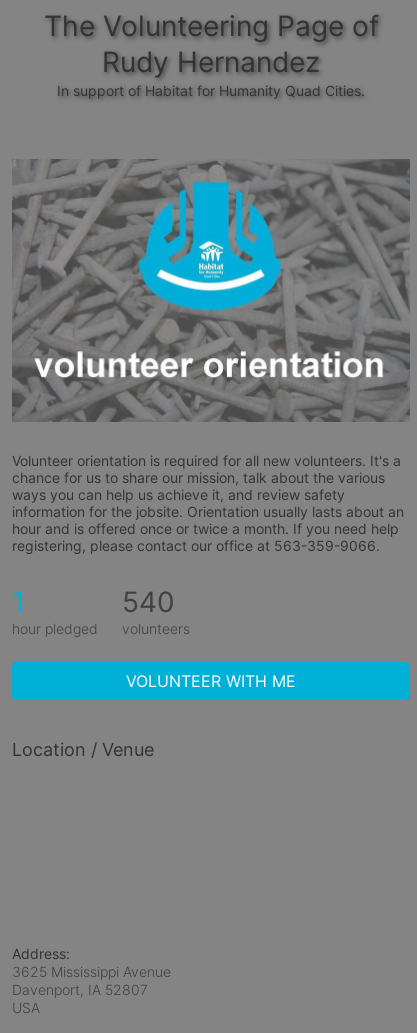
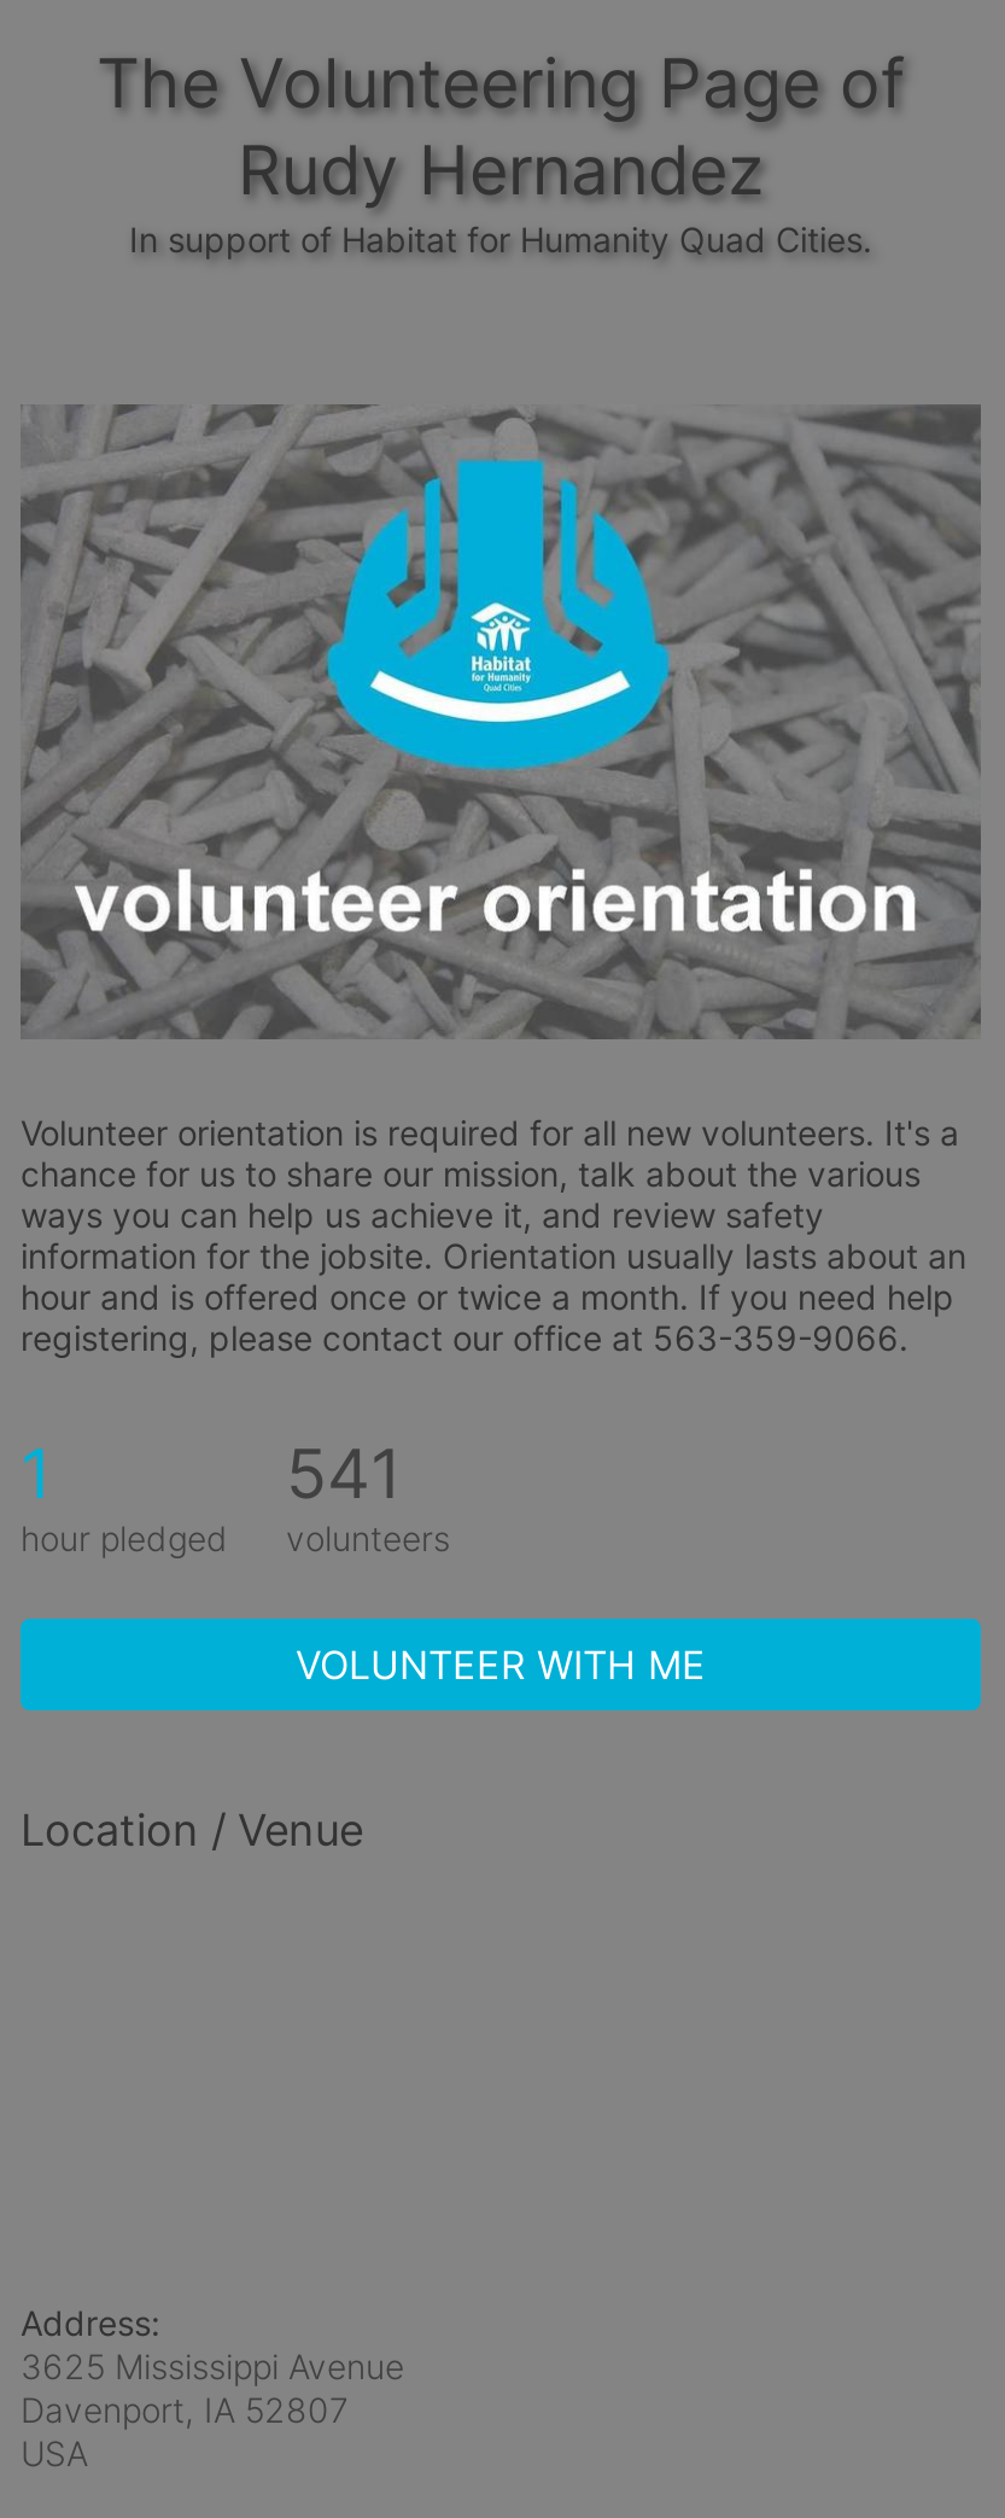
[122,585,175,619] 540 -> [286,1432,402,1514] 541

